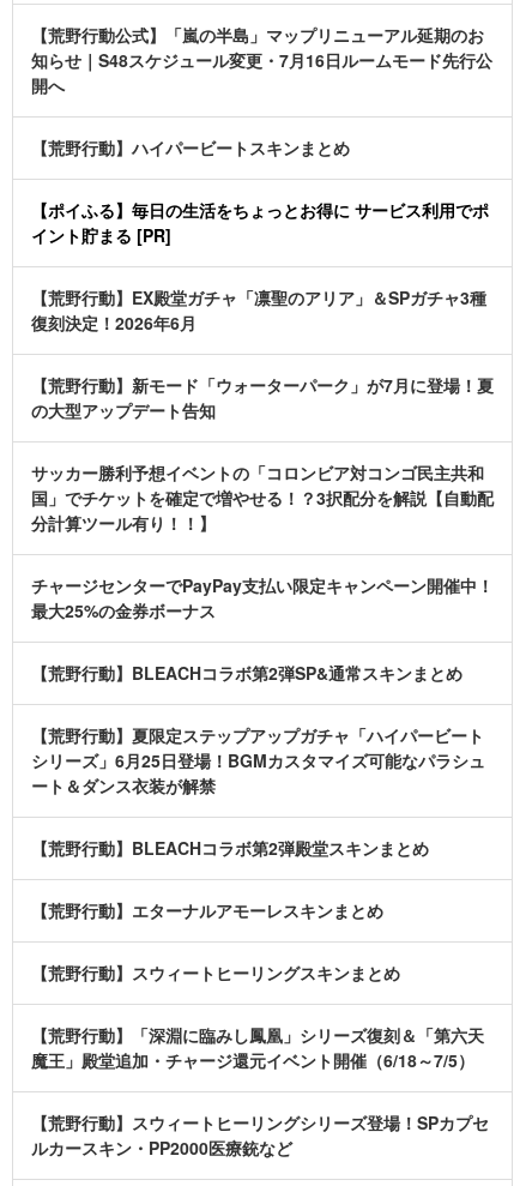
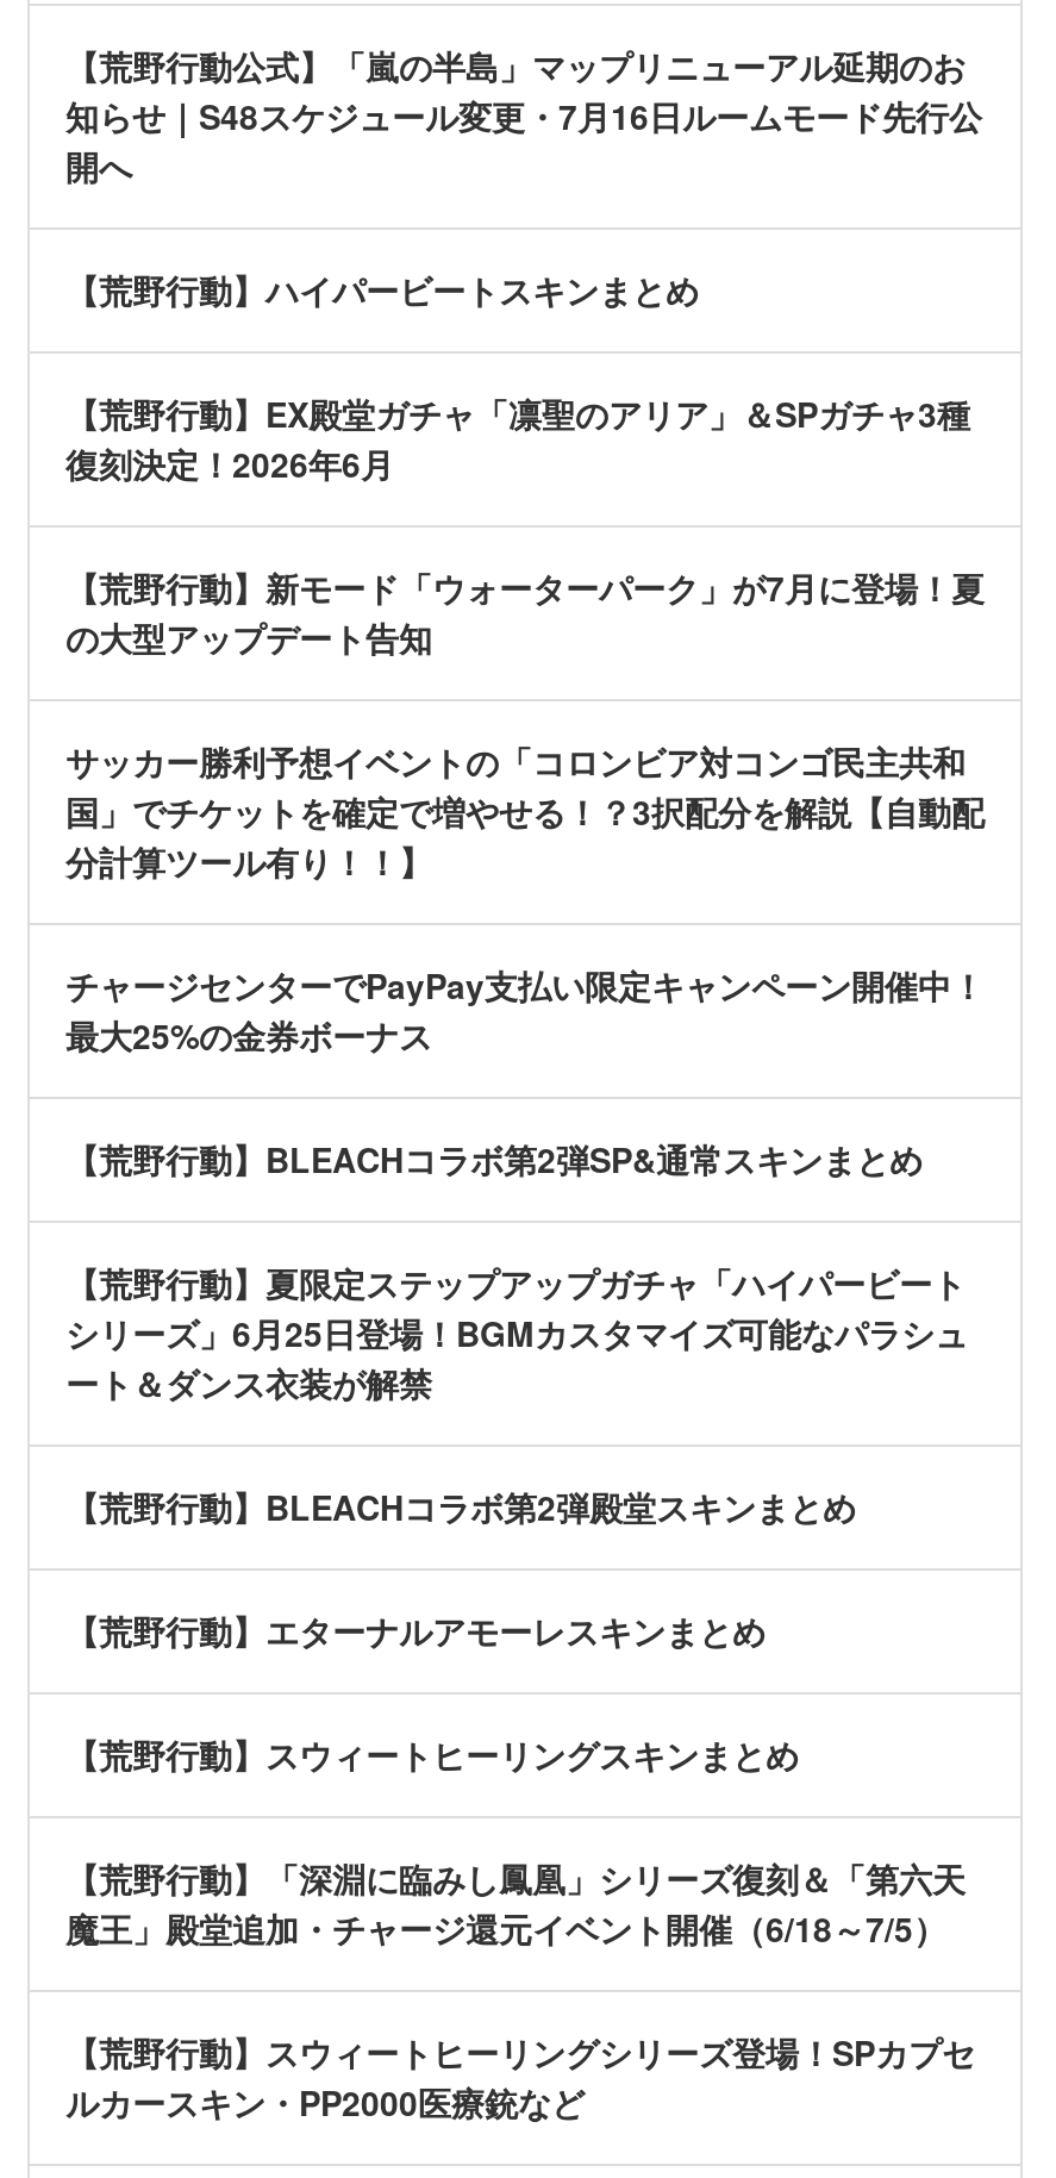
[31,198,489,247] 【ポイふる】毎日の生活をちょっとお得に サービス利用でポ | イント貯まる [PR] -> none

